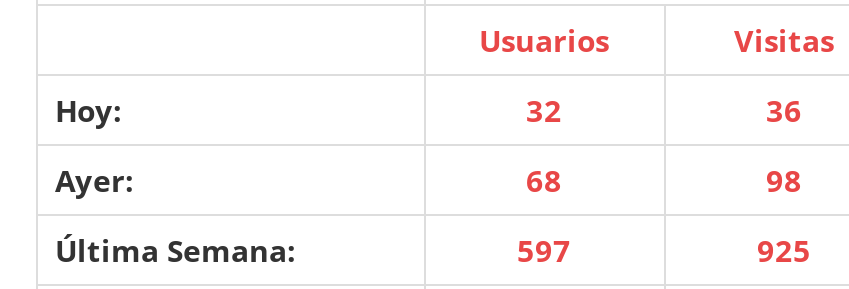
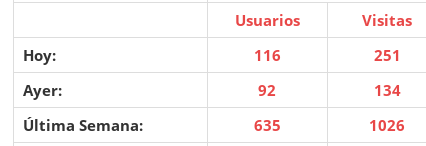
[526,91,562,131] 32 -> [253,45,280,65] 116
[766,91,802,131] 36 -> [373,45,400,65] 251
[526,161,562,201] 68 -> [258,80,276,100] 92
[766,161,802,201] 98 -> [373,80,400,100] 134
[517,231,571,271] 597 -> [253,115,280,135] 635
[757,231,811,271] 925 -> [369,115,405,135] 1026

